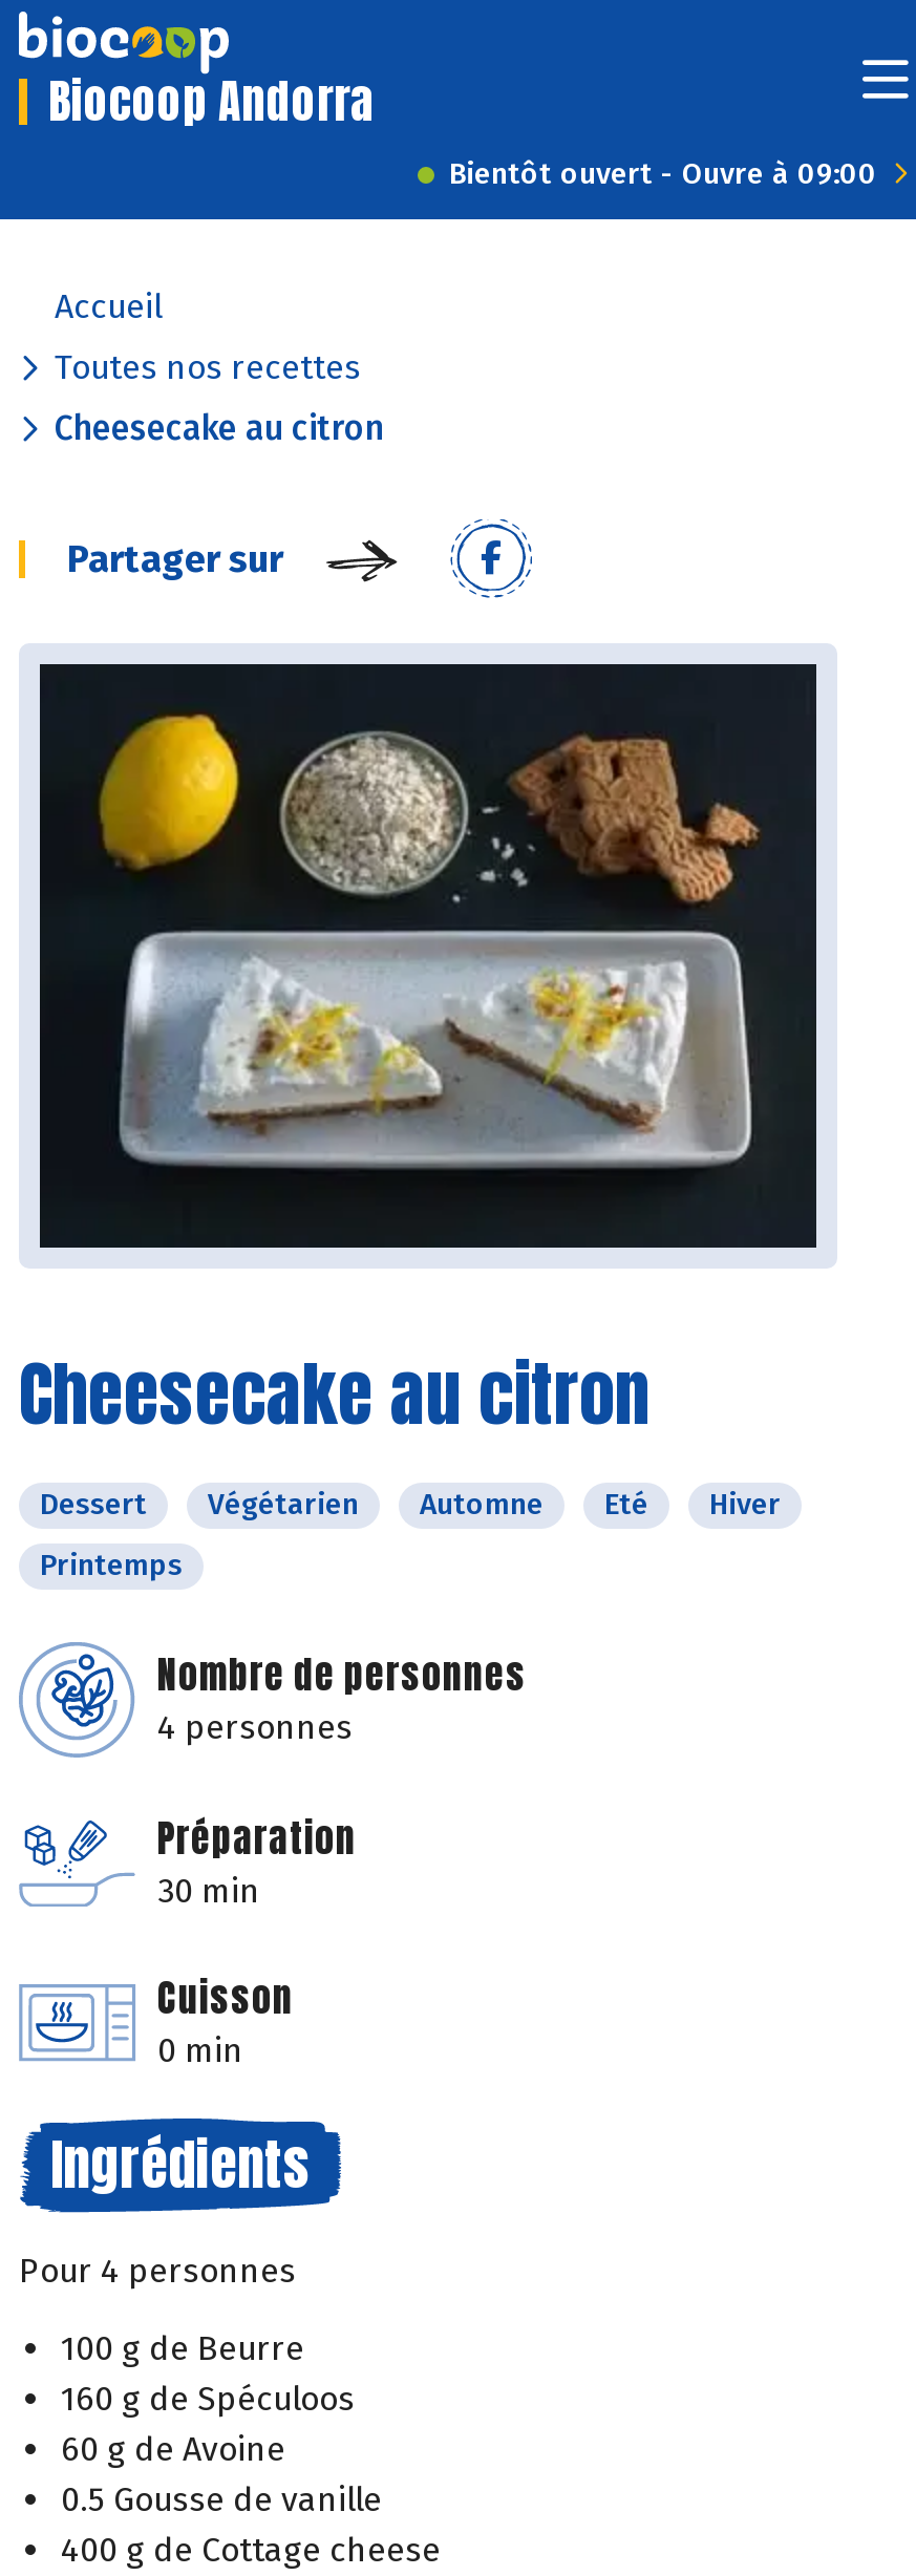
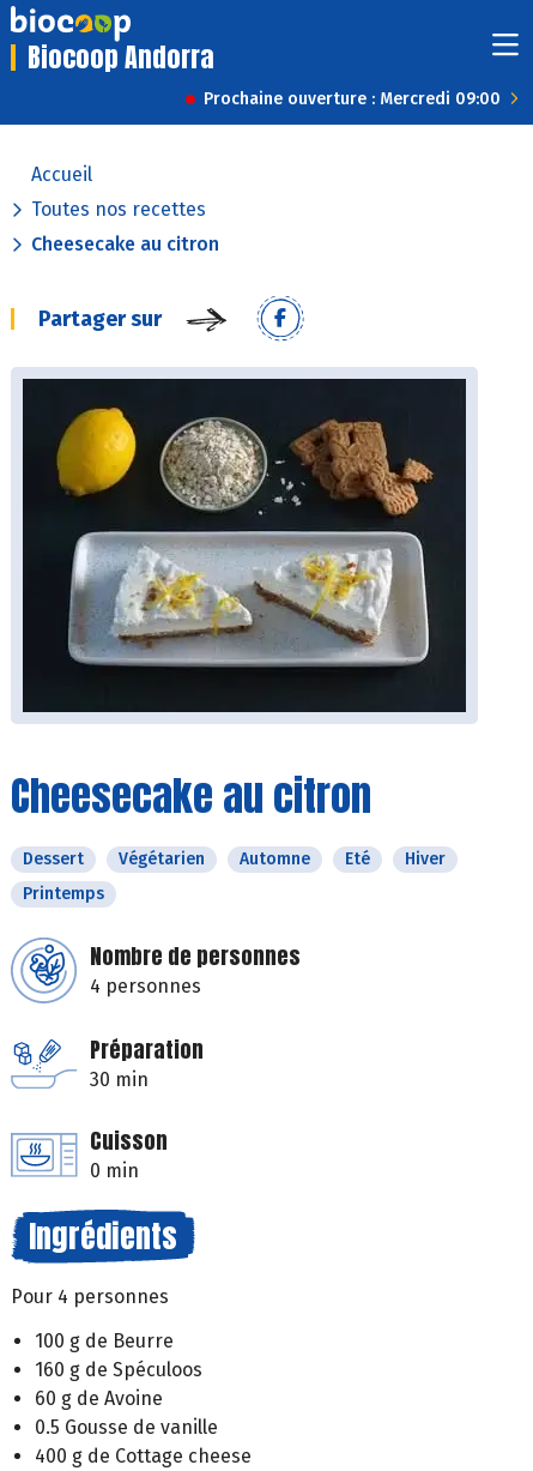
[449,156,877,192] Bientôt ouvert - Ouvre à 09:00 -> [204,89,501,109] Prochaine ouverture : Mercredi 09:00

